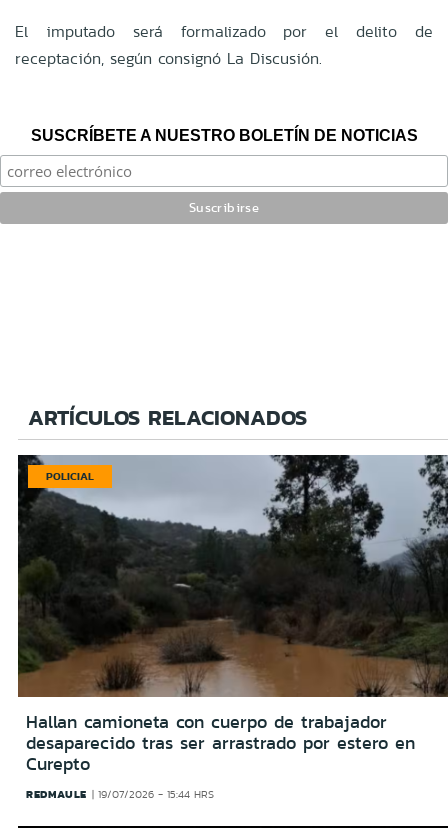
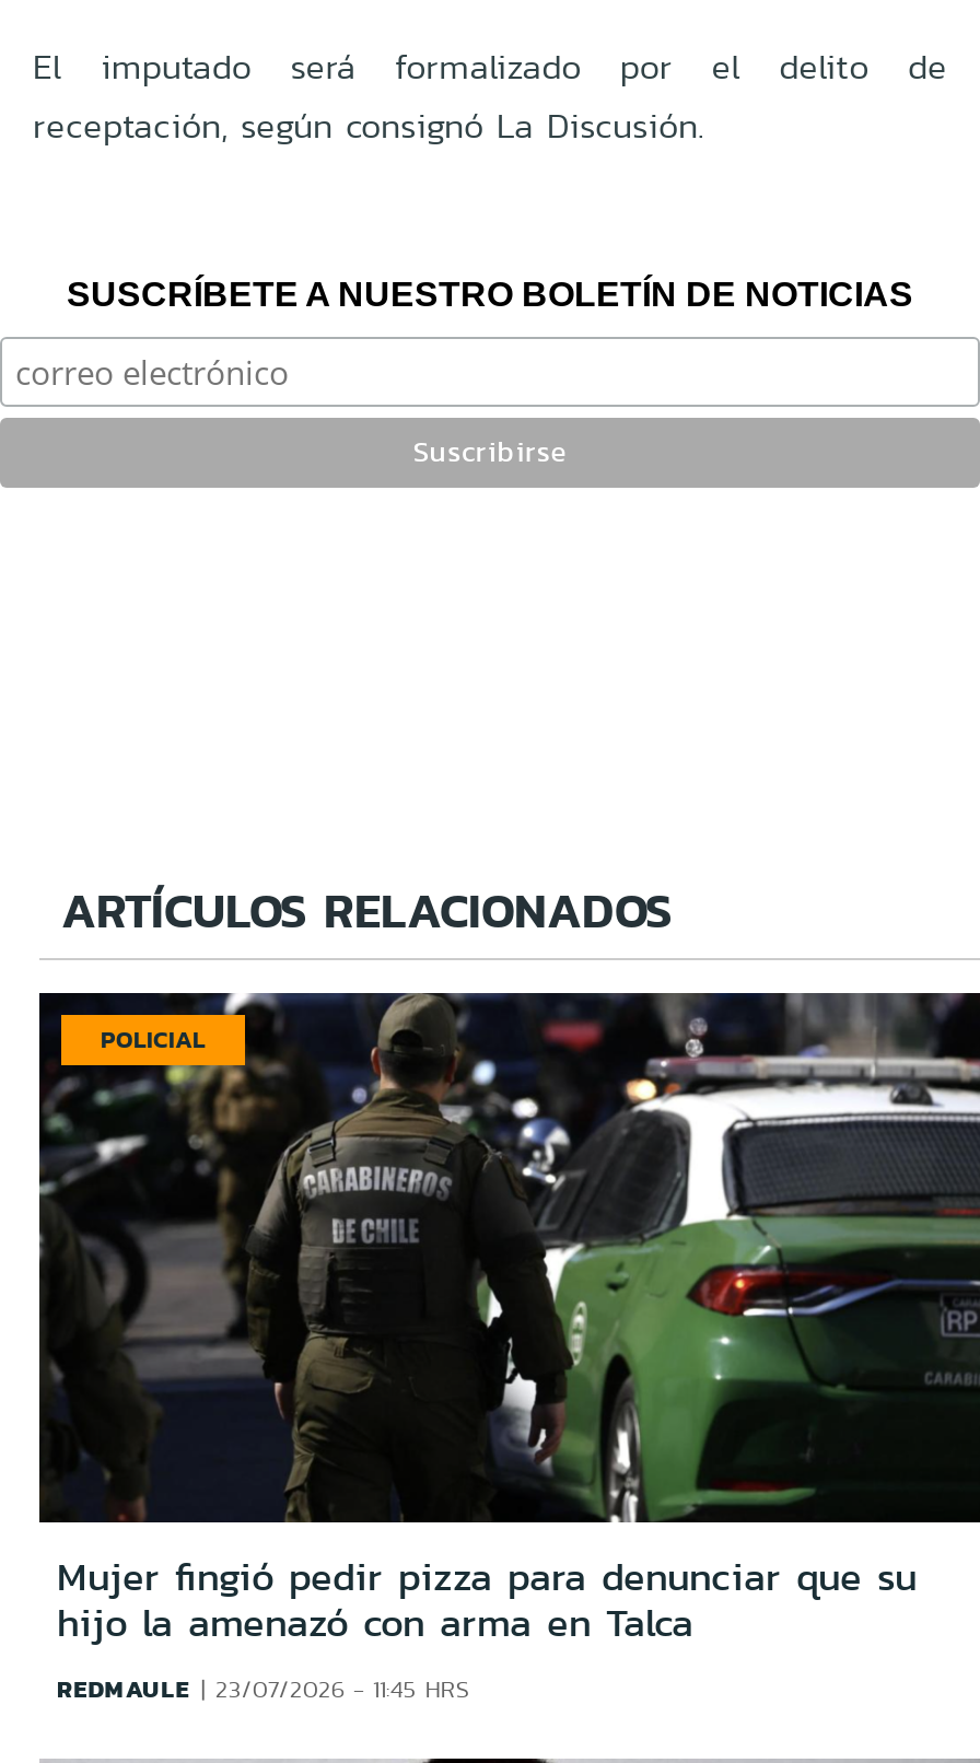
[18,454,445,777] [image] | Hallan camioneta con cuerpo de trabajador | desaparecido tras ser arrastrado por estero en | Curepto -> [39,991,973,1651] [image] | Mujer fingió pedir pizza para denunciar que su | hijo la amenazó con arma en Talca
[26,786,214,802] REDMAULE 19/07/2026 - 15:44 HRS -> [57,1671,469,1706] REDMAULE 23/07/2026 - 11:45 HRS

